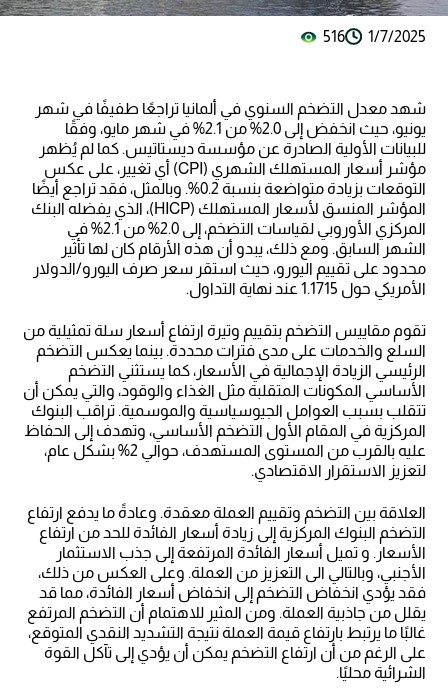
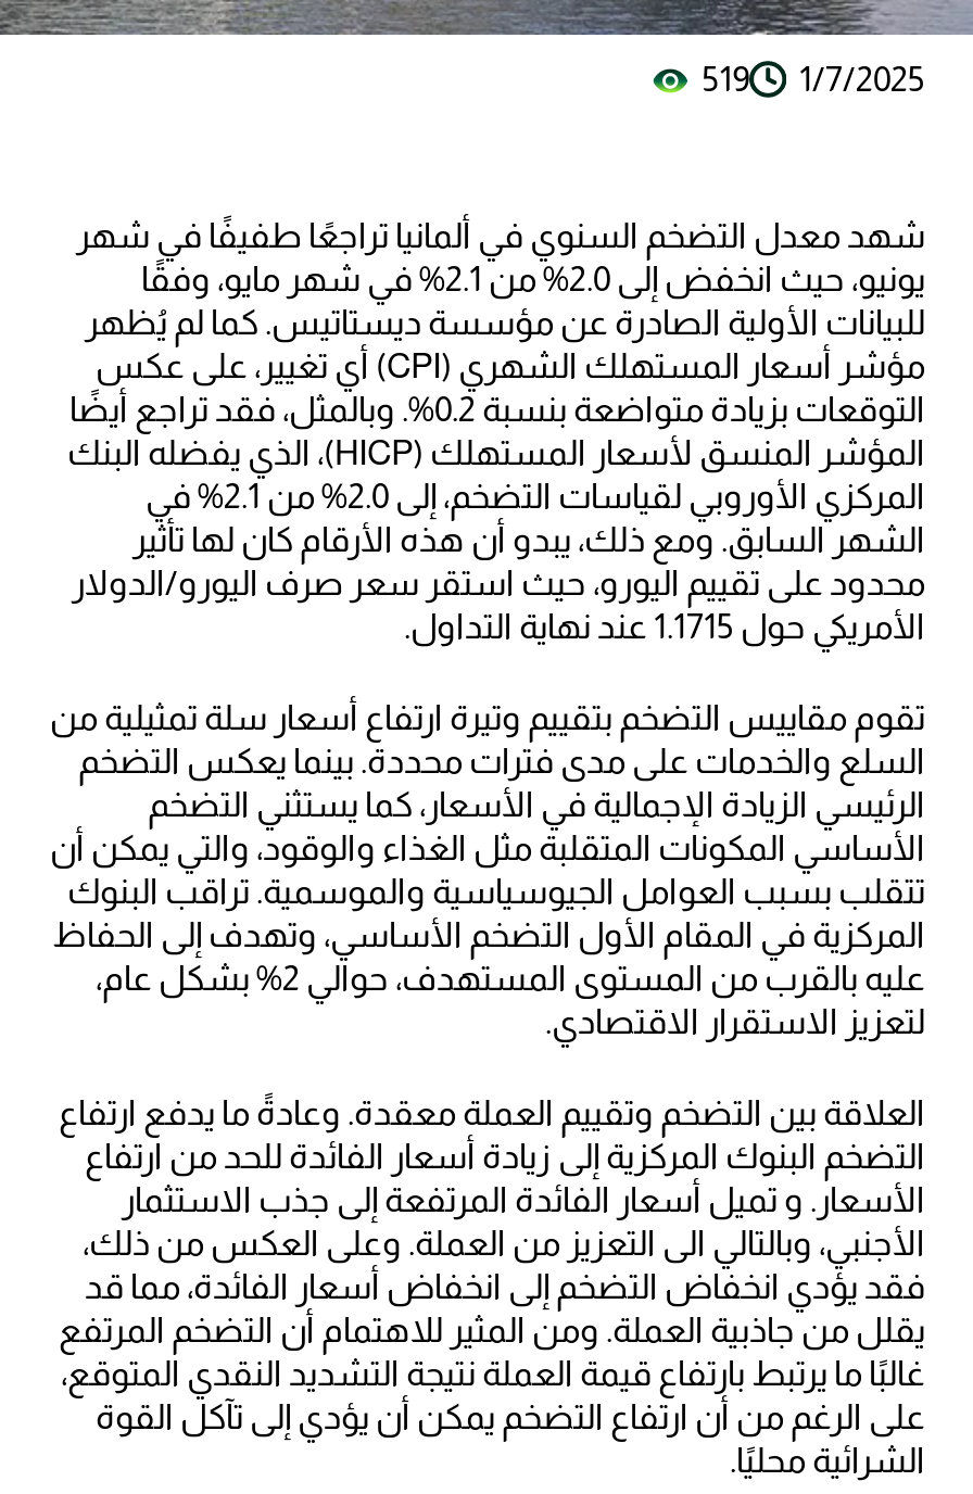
[323,28,426,45] 516 1/7/2025 -> [702,60,925,97] 519 1/7/2025

